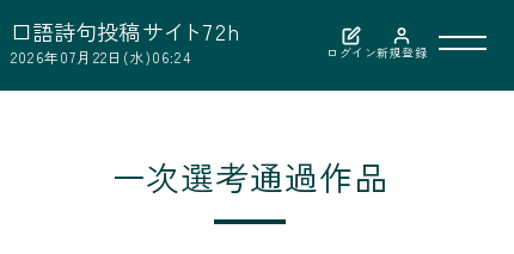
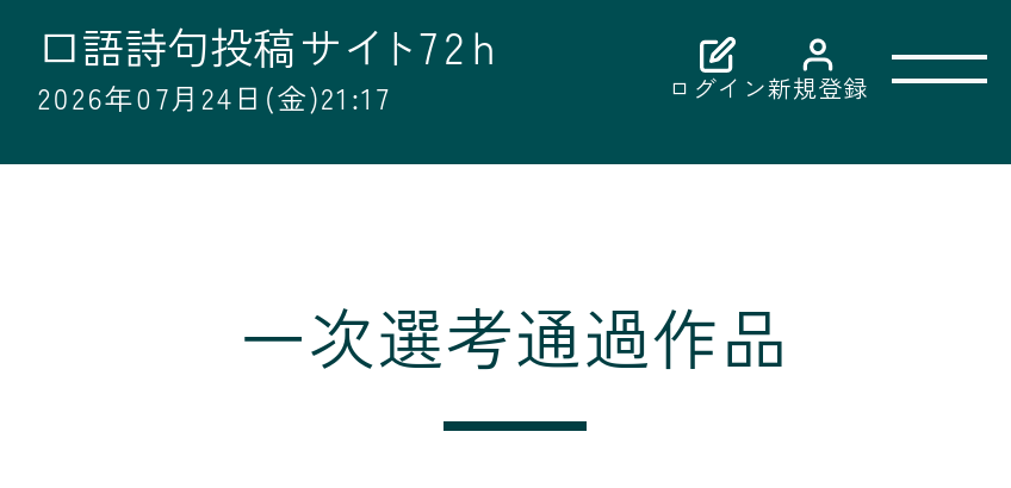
[11,46,191,66] 2026年07月22日(水)06:24 -> [38,75,391,115] 2026年07月24日(金)21:17

